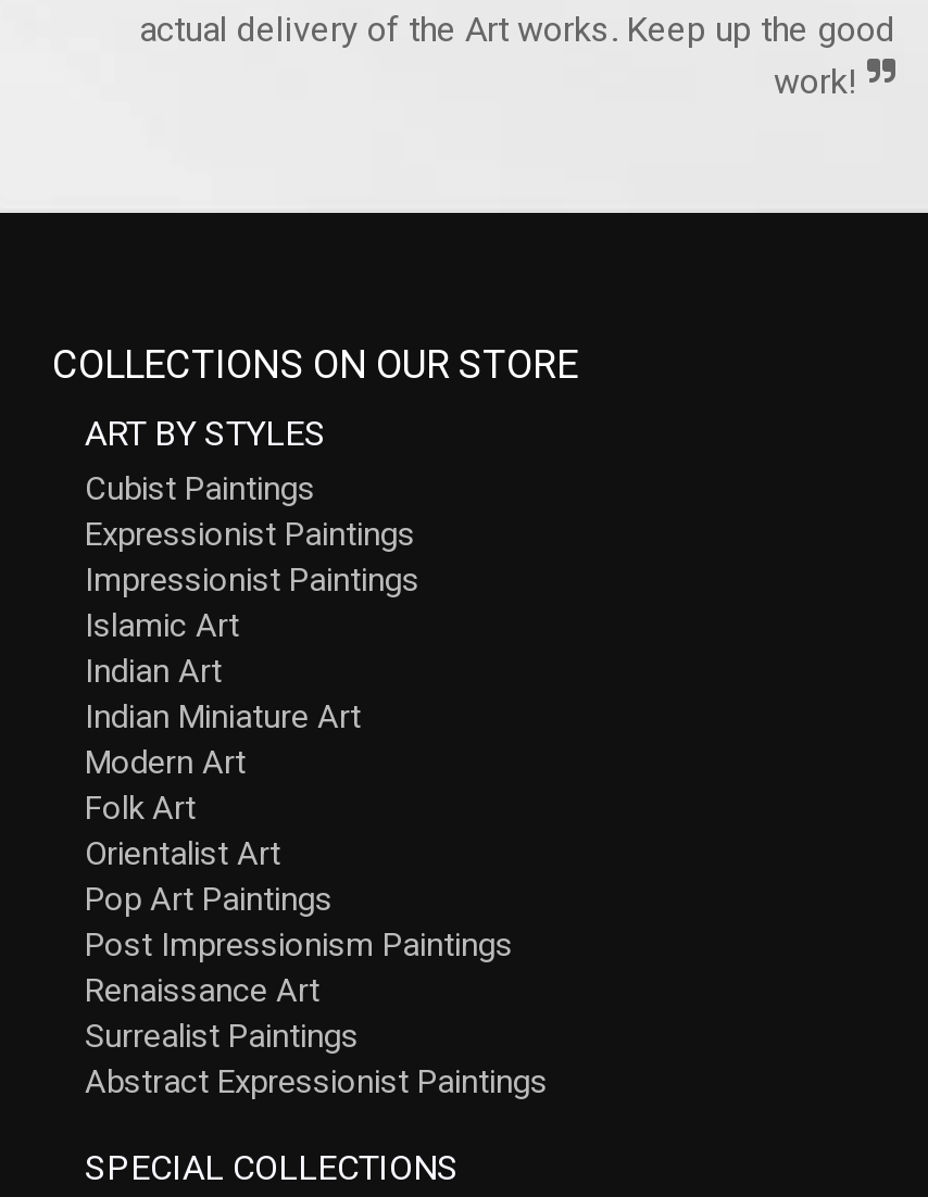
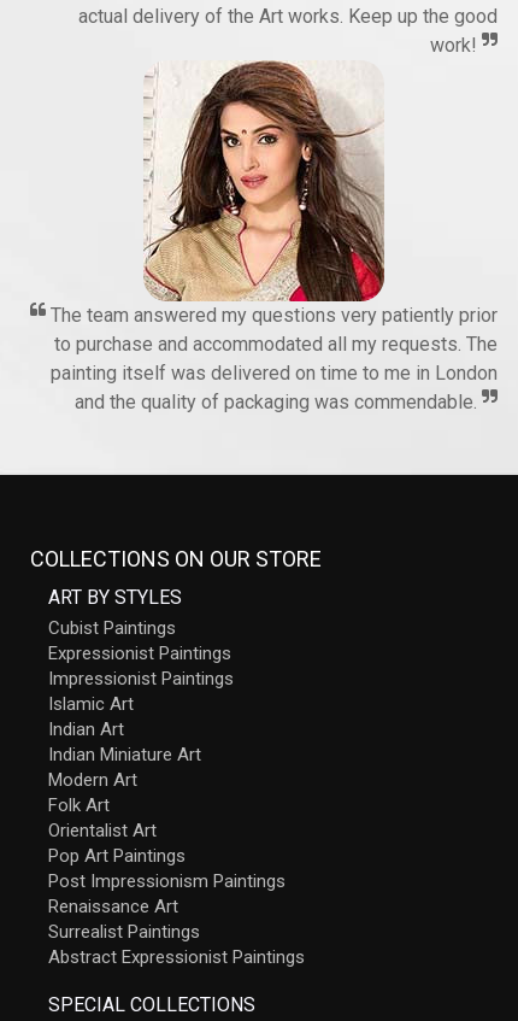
none -> [46,60,498,413] [image] | The team answered my questions very patiently prior | to purchase and accommodated all my requests. The | painting itself was delivered on time to me in London | and the quality of packaging was commendable.

